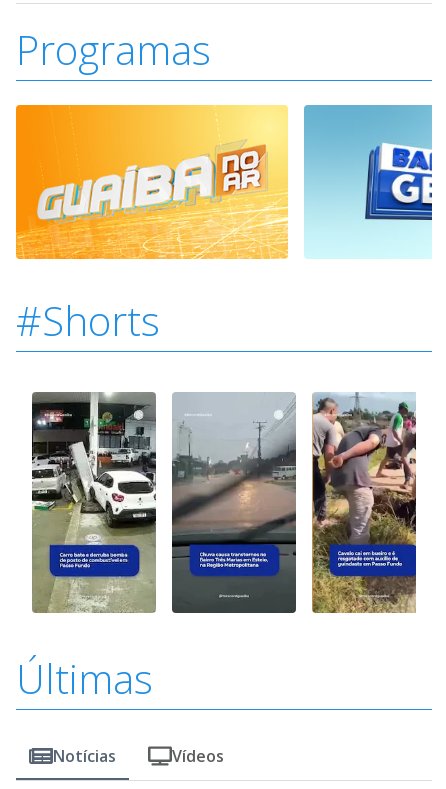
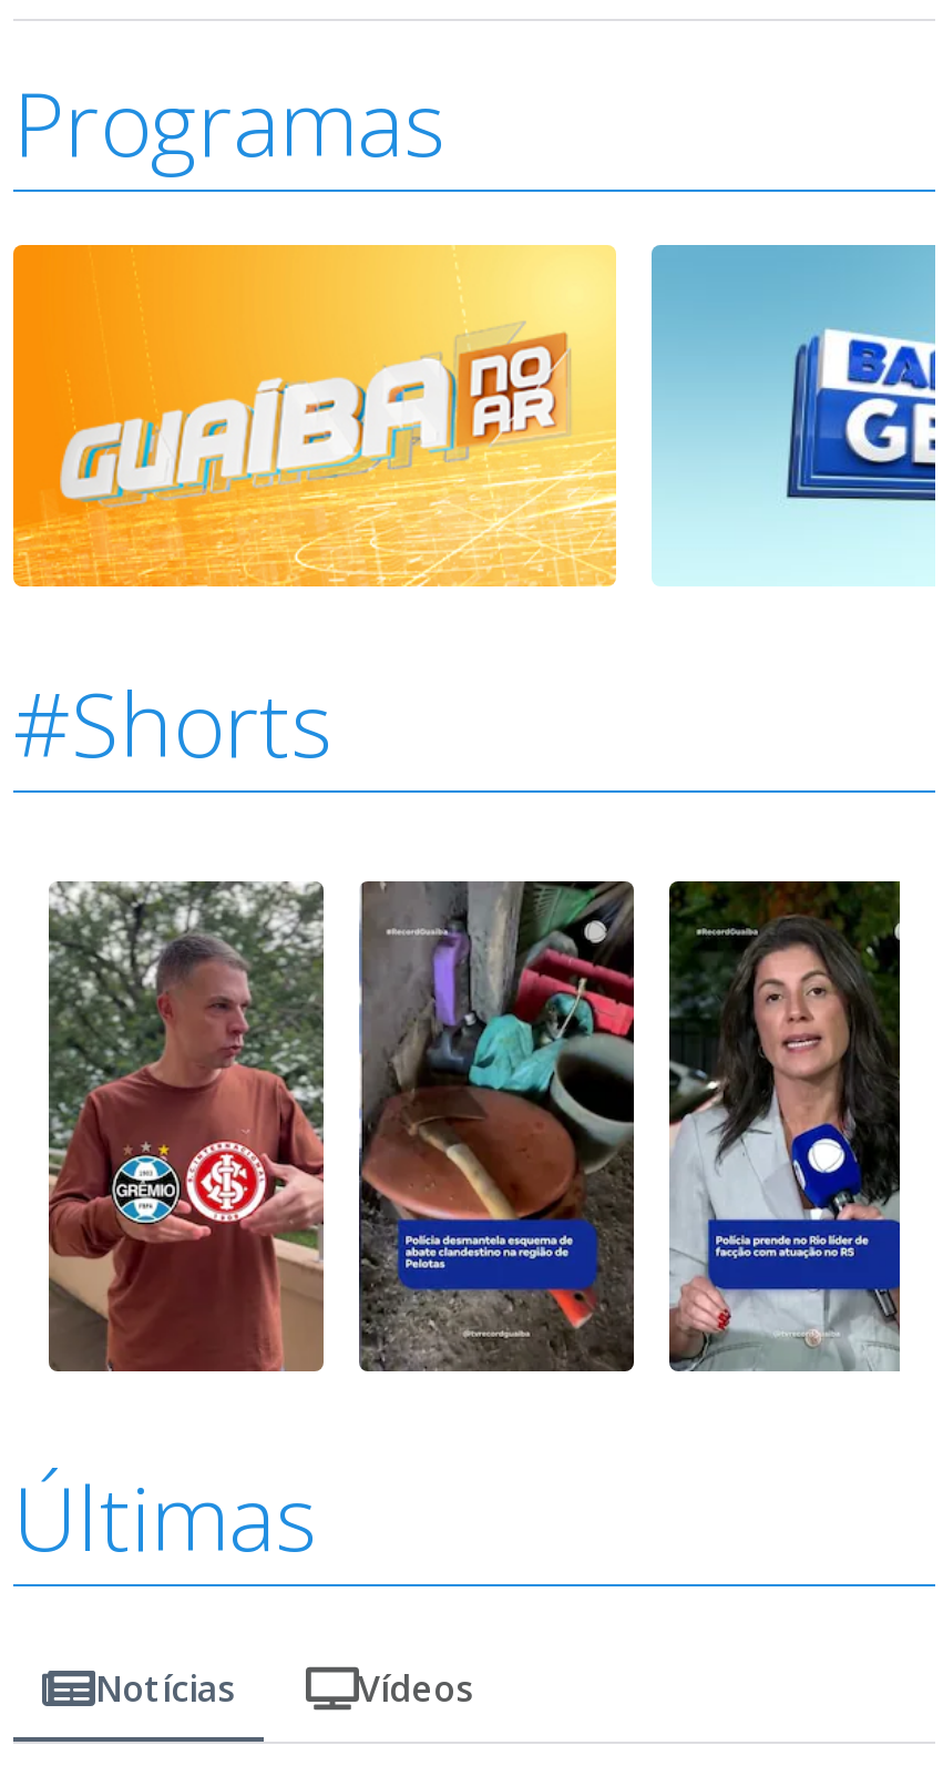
[31,391,157,613] [image] -> [47,879,326,1374] [image]
[171,392,297,612] [image] -> [359,879,636,1371] [image]
[311,392,417,614] [image] -> [667,879,902,1371] [image]

